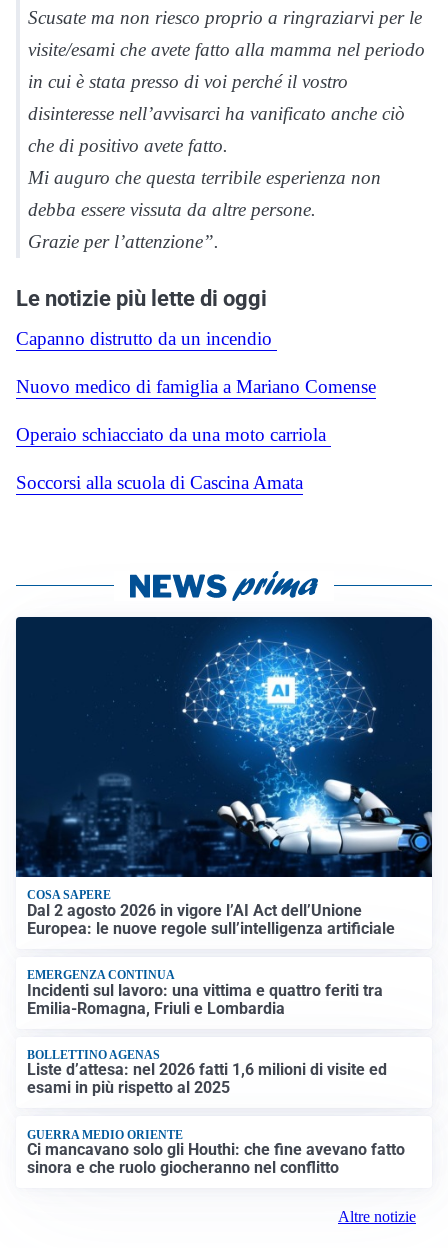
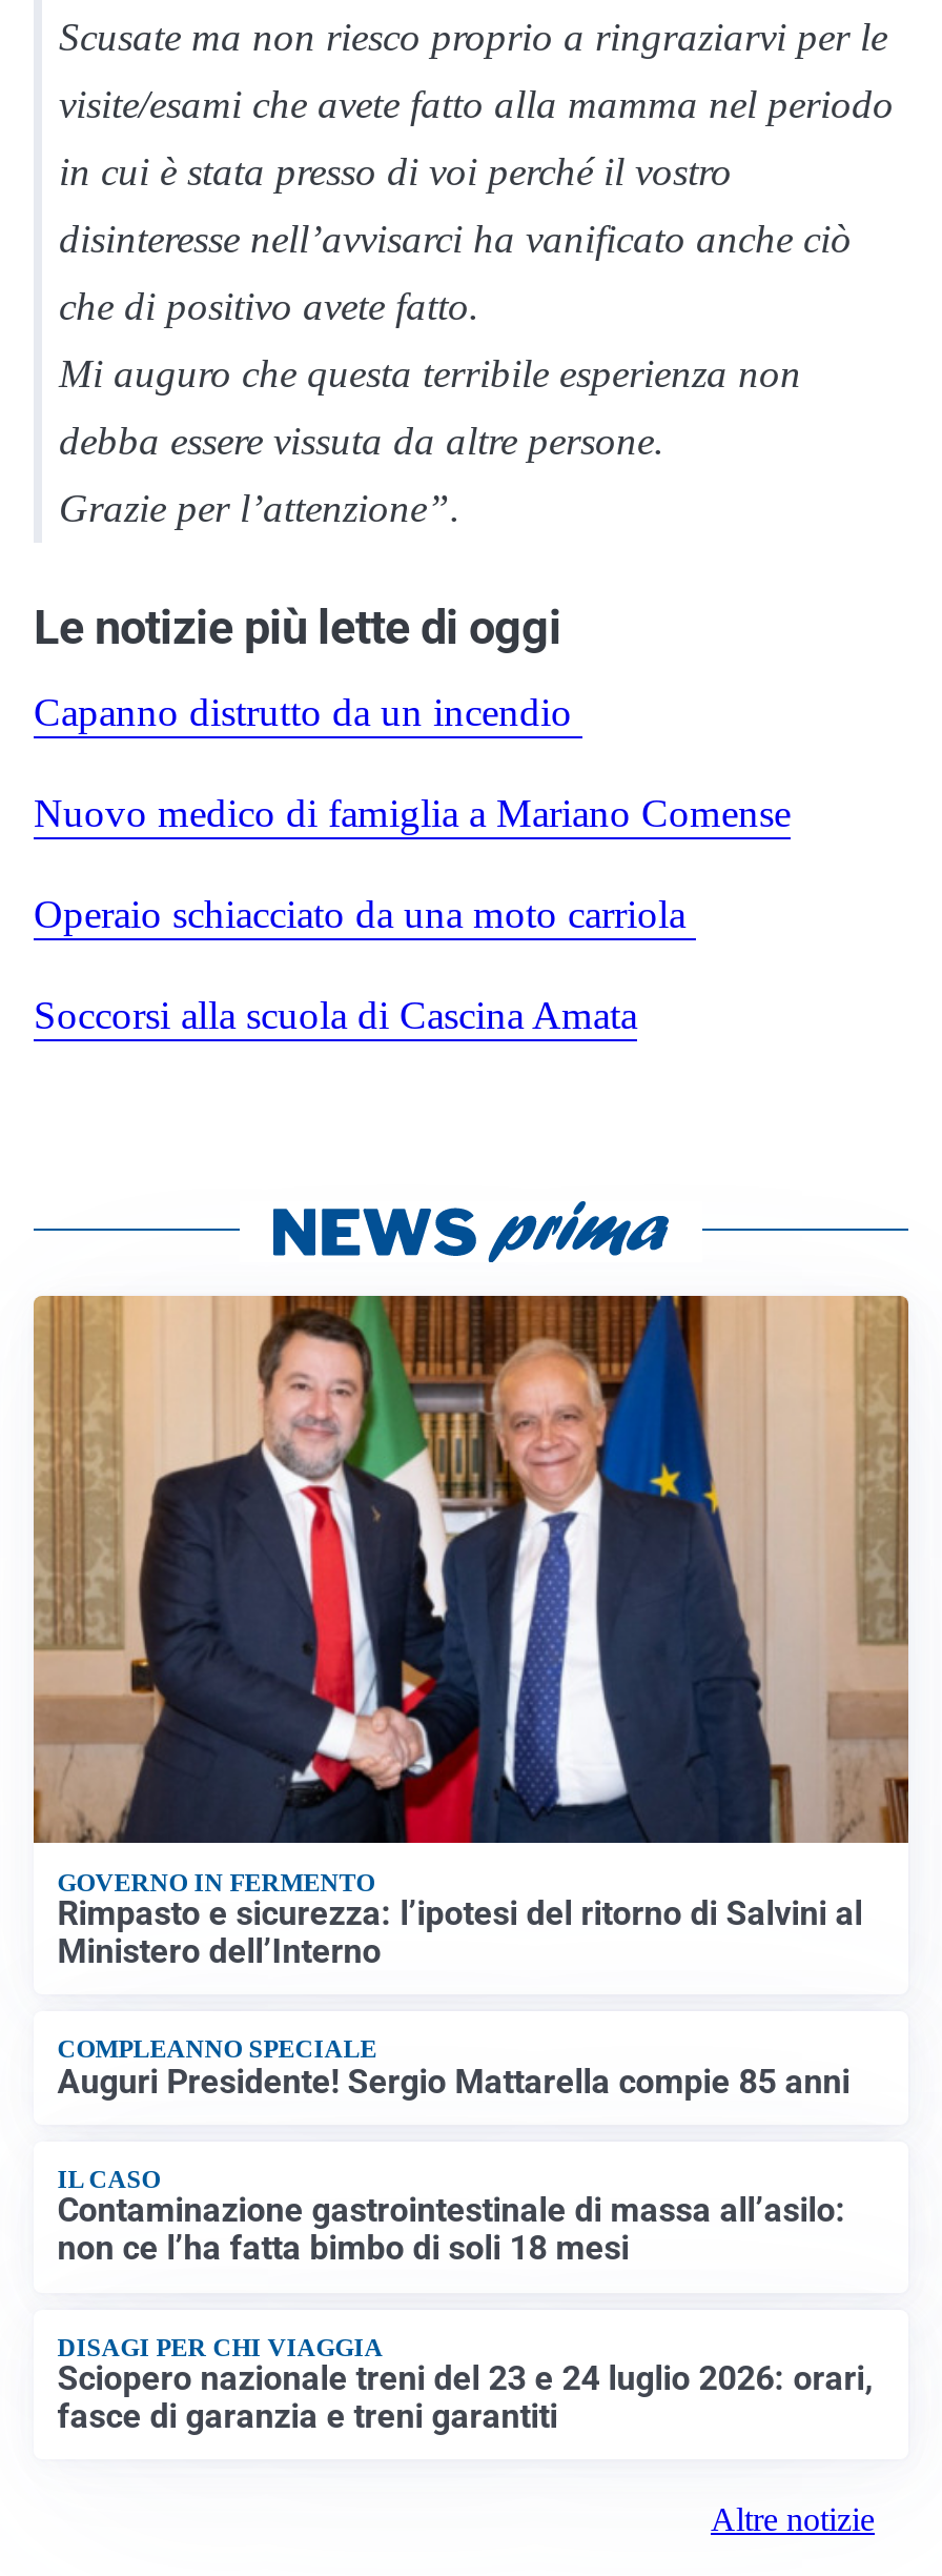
[15,616,433,938] [image] | COSA SAPERE | Dal 2 agosto 2026 in vigore l’AI Act dell’Unione | Europea: le nuove regole sull’intelligenza artificiale -> [32,1294,910,1971] [image] | GOVERNO IN FERMENTO | Rimpasto e sicurezza: l’ipotesi del ritorno di Salvini al | Ministero dell’Interno
[27,968,383,1017] EMERGENZA CONTINUA | Incidenti sul lavoro: una vittima e quattro feriti tra | Emilia-Romagna, Friuli e Lombardia -> [57,2035,850,2101] COMPLEANNO SPECIALE | Auguri Presidente! Sergio Mattarella compie 85 anni
[27,1048,387,1097] BOLLETTINO AGENAS | Liste d’attesa: nel 2026 fatti 1,6 milioni di visite ed | esami in più rispetto al 2025 -> [57,2165,846,2268] IL CASO | Contaminazione gastrointestinale di massa all’asilo: | non ce l’ha fatta bimbo di soli 18 mesi
[27,1128,405,1177] GUERRA MEDIO ORIENTE | Ci mancavano solo gli Houthi: che fine avevano fatto | sinora e che ruolo giocheranno nel conflitto -> [57,2332,873,2436] DISAGI PER CHI VIAGGIA | Sciopero nazionale treni del 23 e 24 luglio 2026: orari, | fasce di garanzia e treni garantiti

